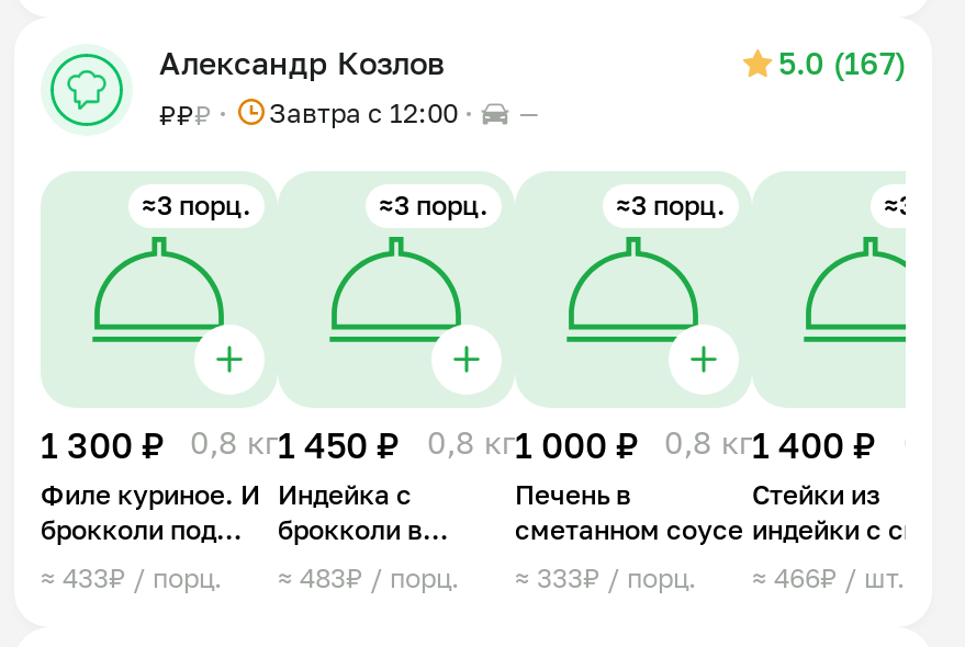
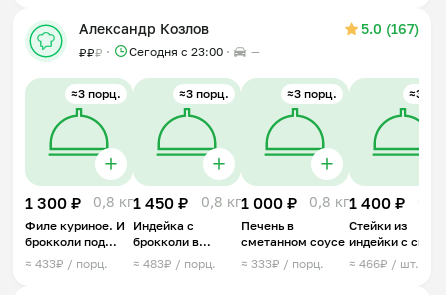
[269,97,458,129] Завтра c 12:00 -> [129,44,223,59] Сегодня с 23:00

